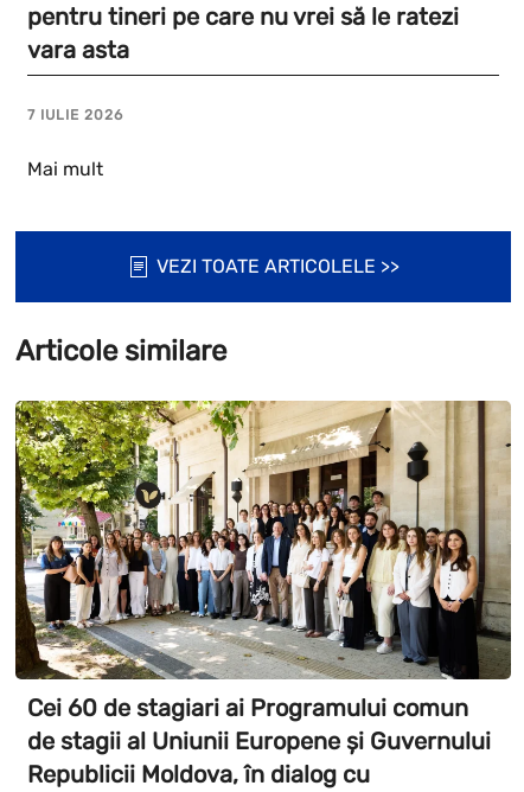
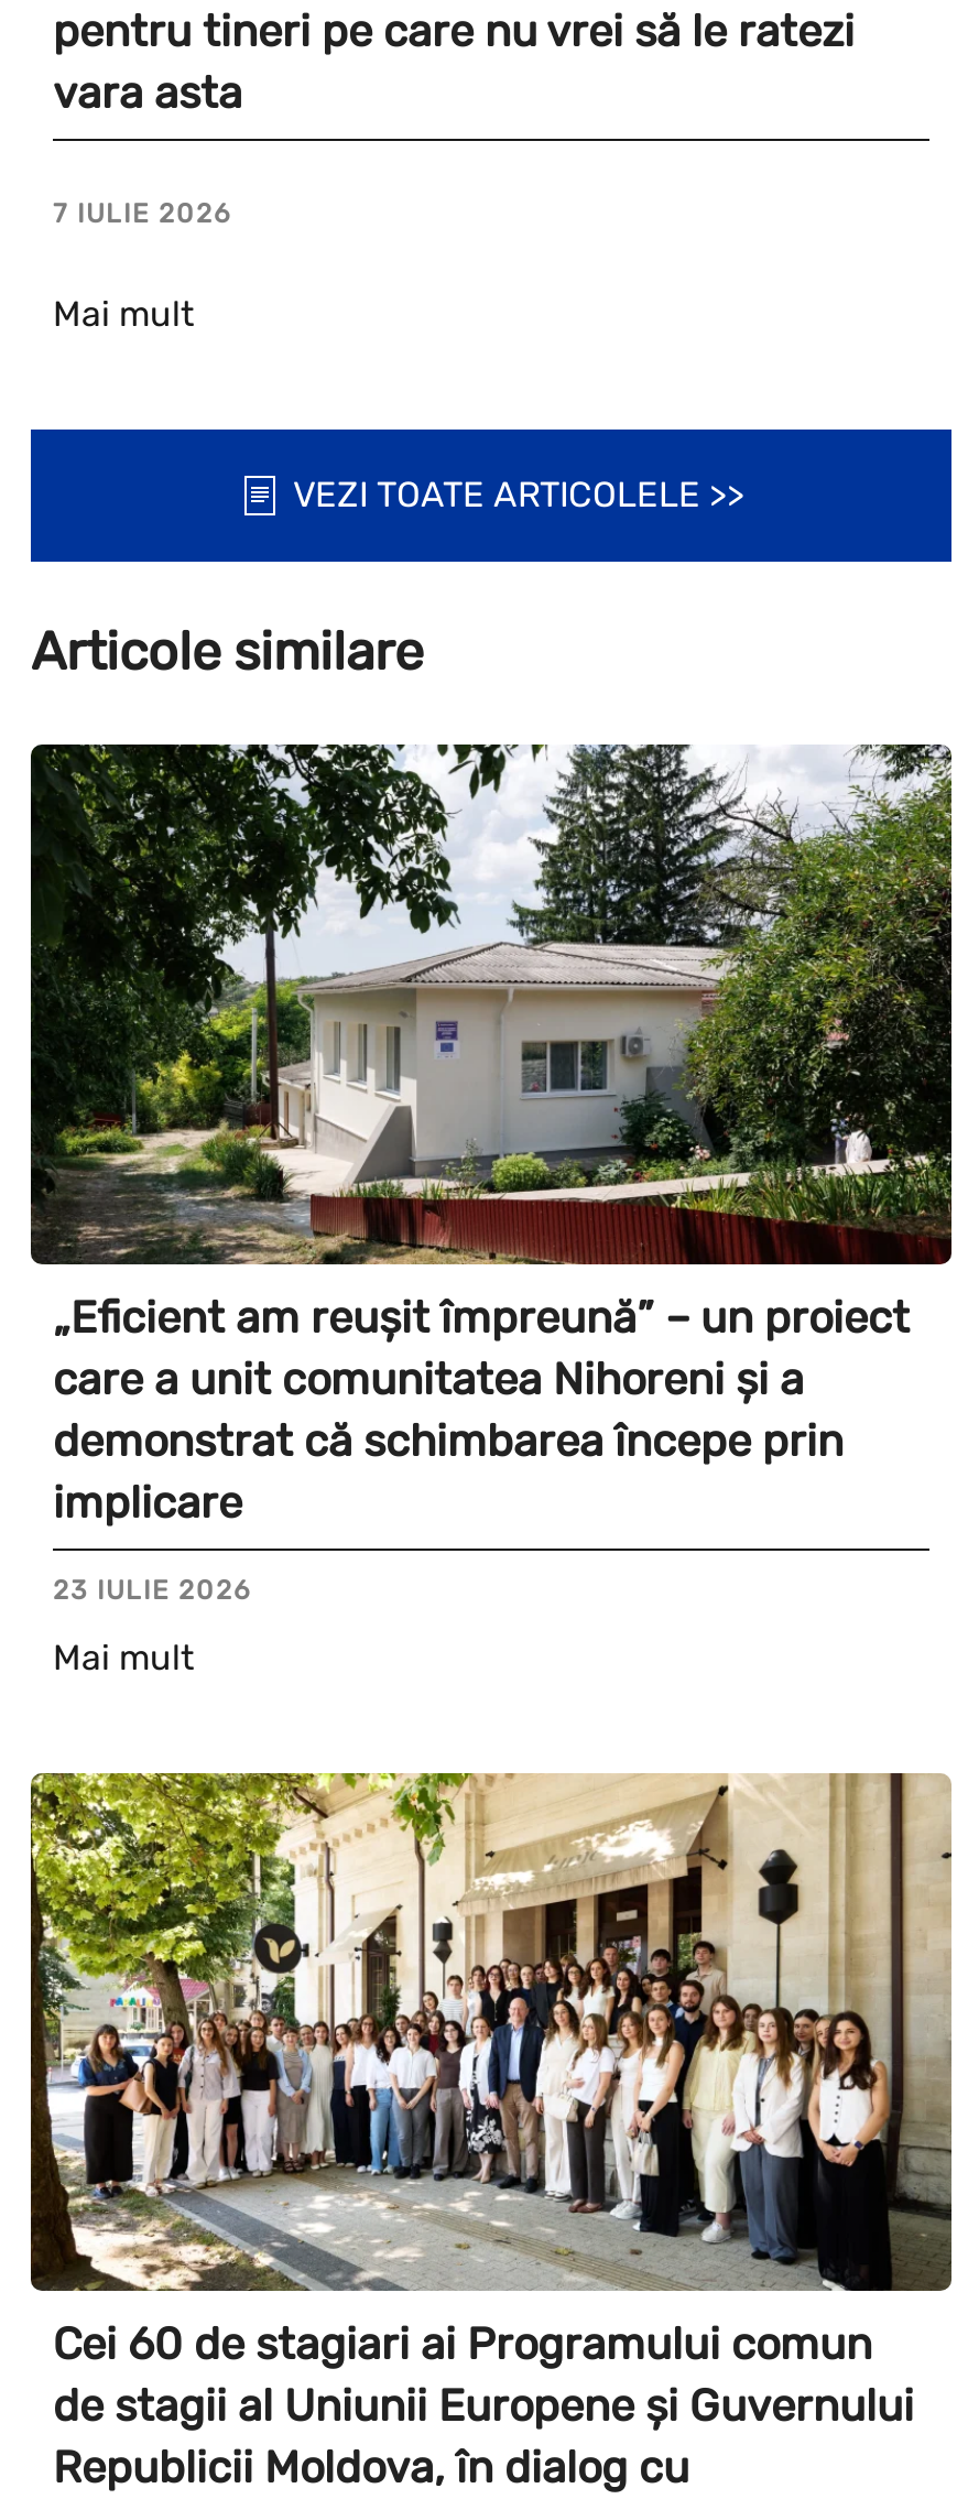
none -> [29,742,954,1677] [image] | „Eficient am reușit împreună” – un proiect | care a unit comunitatea Nihoreni și a | demonstrat că schimbarea începe prin | implicare | 23 IULIE 2026 | Mai mult

